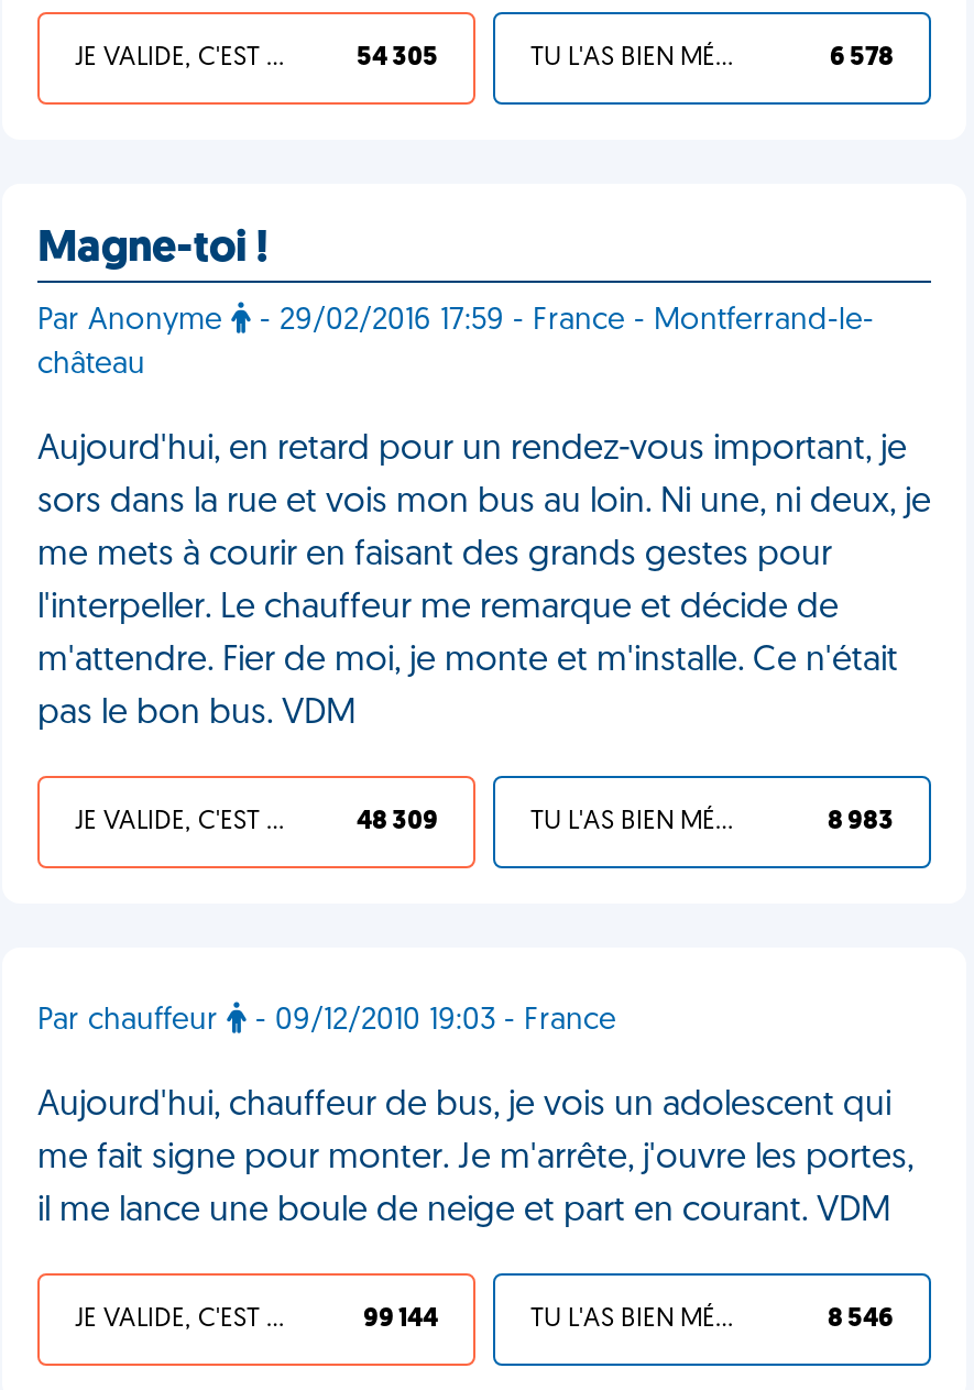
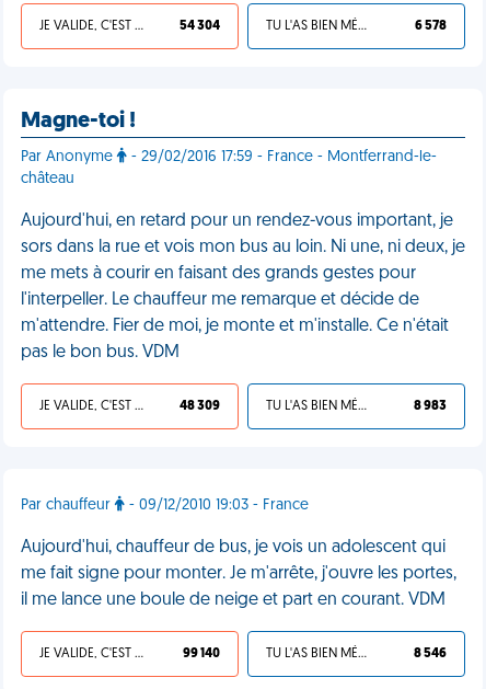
[357,45,438,72] 54 305 -> [180,20,220,33] 54 304
[363,1306,438,1333] 99 144 -> [183,647,220,661] 99 140

